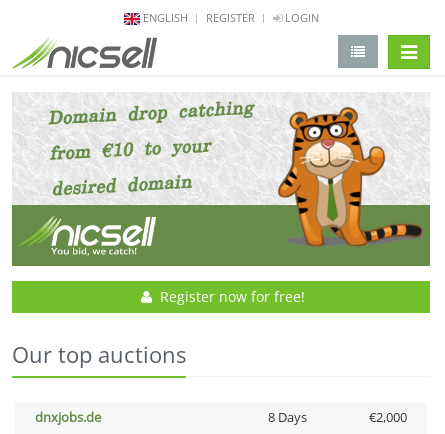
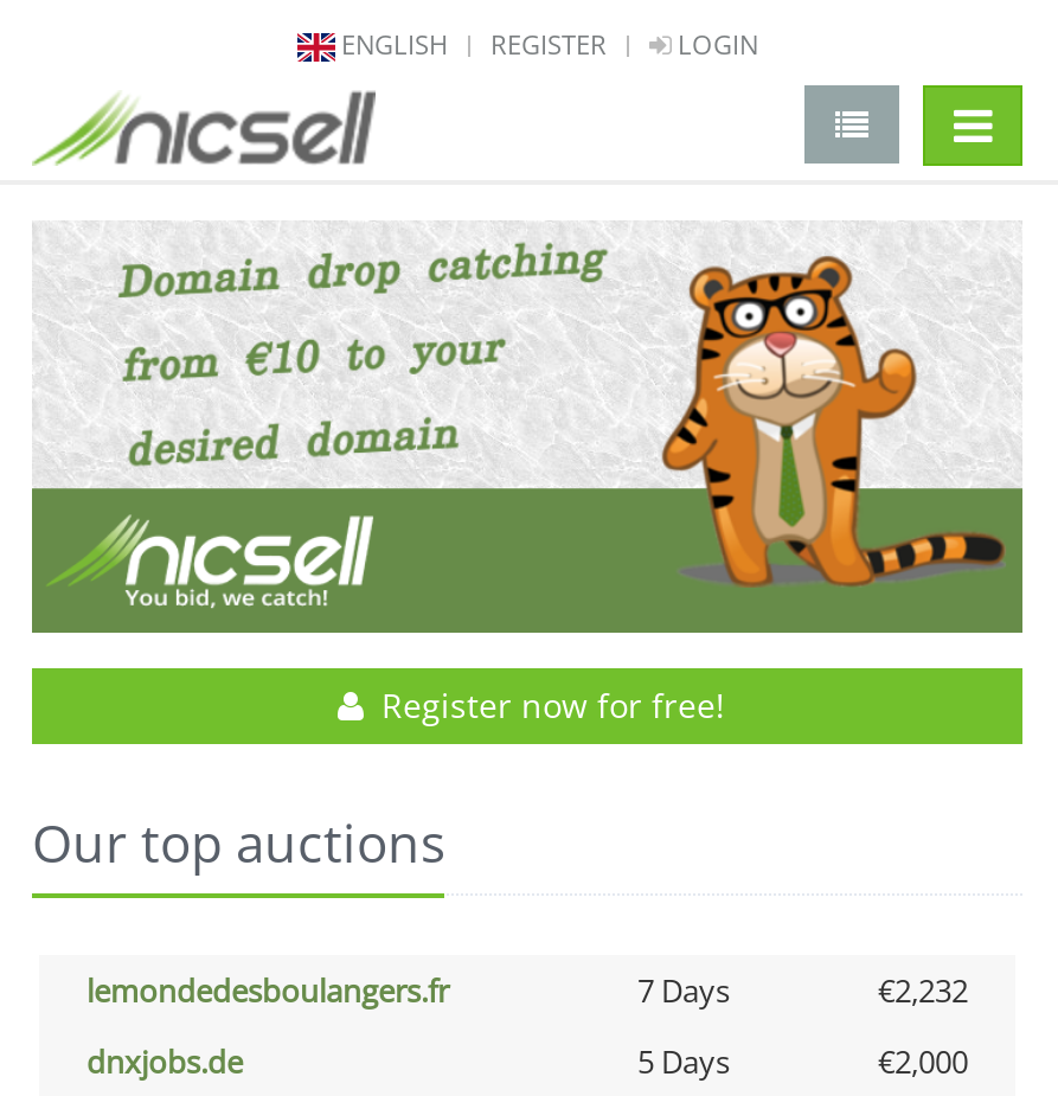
none -> [86,970,968,1012] lemondedesboulangers.fr | 7 Days | €2,232
[267,408,306,426] 8 Days -> [637,1041,730,1083] 5 Days

